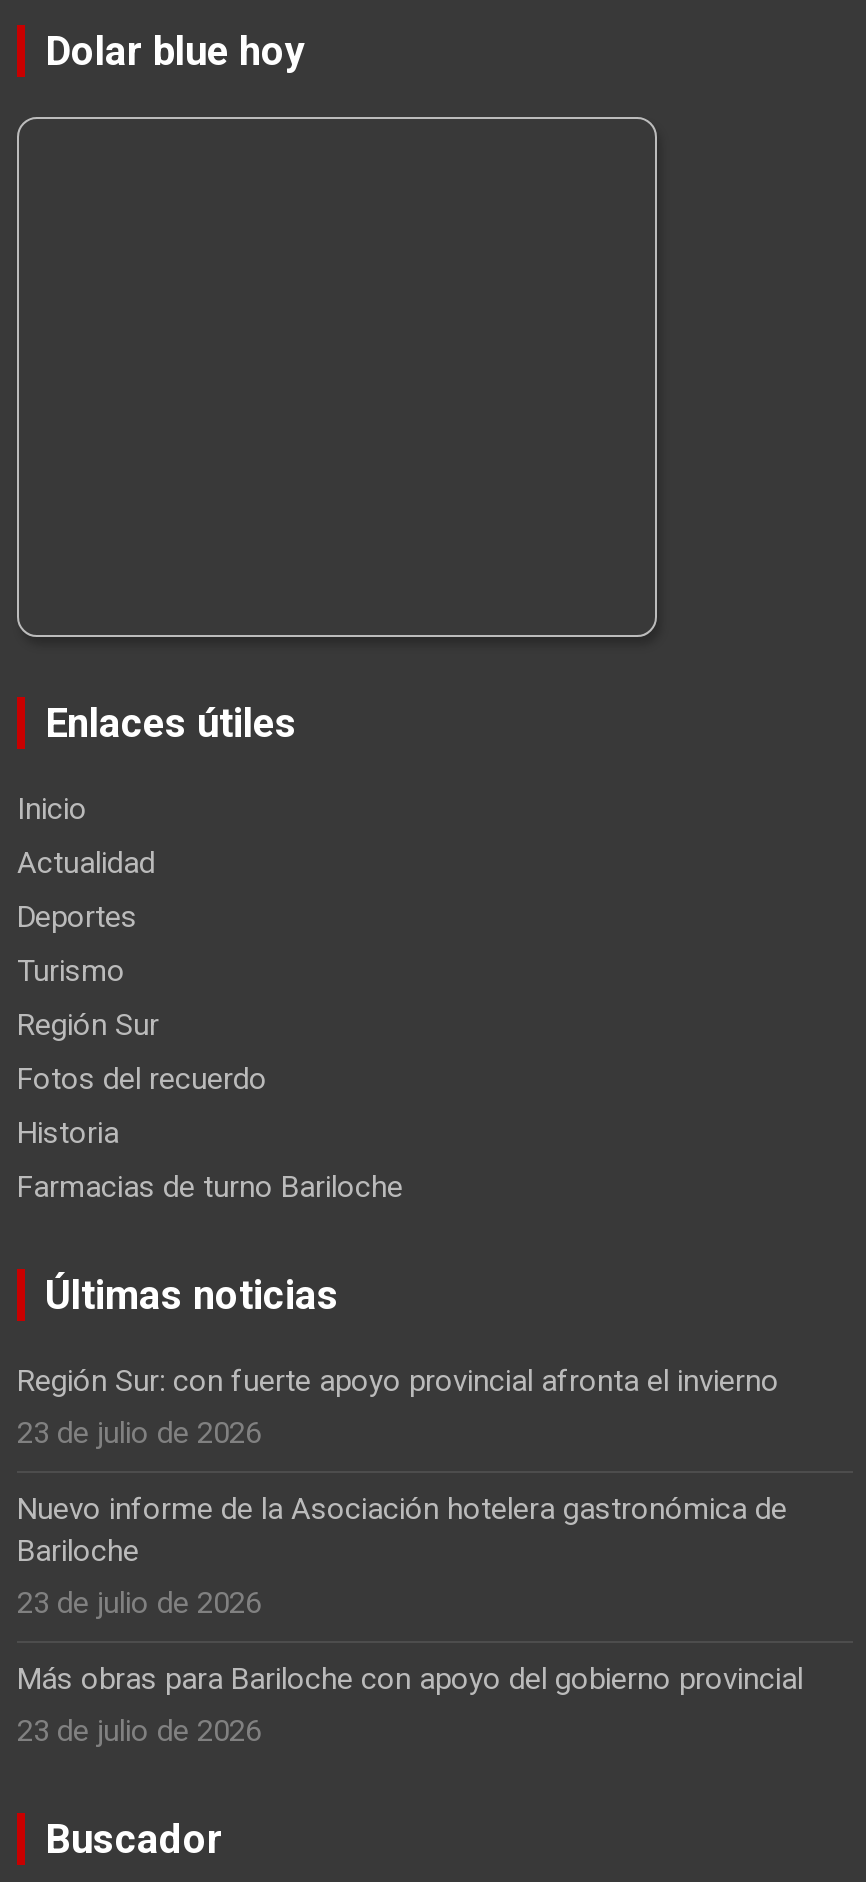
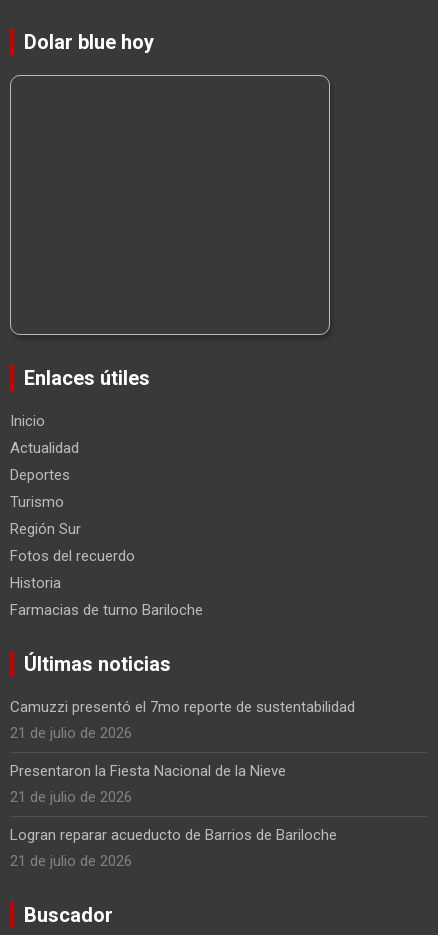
[17,1362,779,1450] Región Sur: con fuerte apoyo provincial afronta el invierno | 23 de julio de 2026 -> [10,698,355,742] Camuzzi presentó el 7mo reporte de sustentabilidad | 21 de julio de 2026
[17,1490,787,1620] Nuevo informe de la Asociación hotelera gastronómica de | Bariloche | 23 de julio de 2026 -> [10,762,286,806] Presentaron la Fiesta Nacional de la Nieve | 21 de julio de 2026
[17,1660,803,1748] Más obras para Bariloche con apoyo del gobierno provincial | 23 de julio de 2026 -> [10,826,337,870] Logran reparar acueducto de Barrios de Bariloche | 21 de julio de 2026

